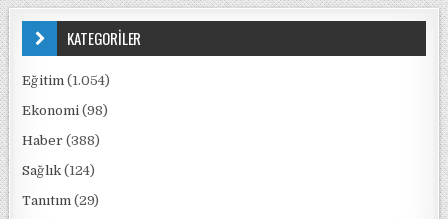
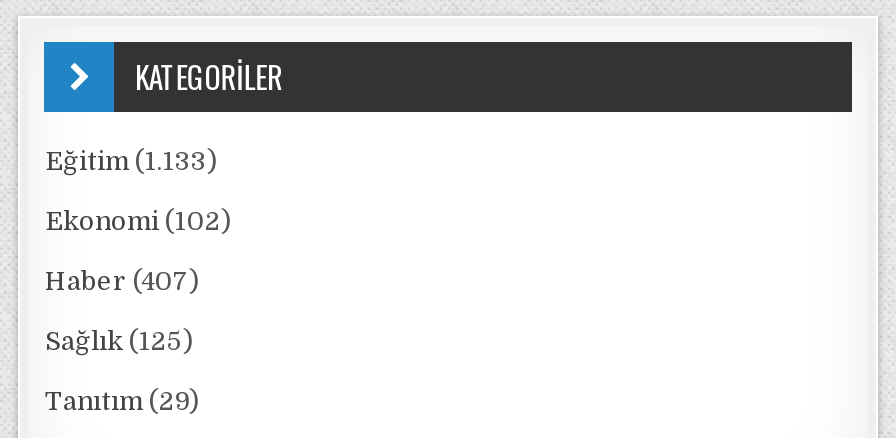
[22,73,110,88] Eğitim (1.054) -> [45,146,217,176] Eğitim (1.133)
[22,103,108,118] Ekonomi (98) -> [45,206,231,236] Ekonomi (102)
[22,133,100,148] Haber (388) -> [45,266,199,296] Haber (407)
[22,163,95,178] Sağlık (124) -> [45,326,193,356] Sağlık (125)

